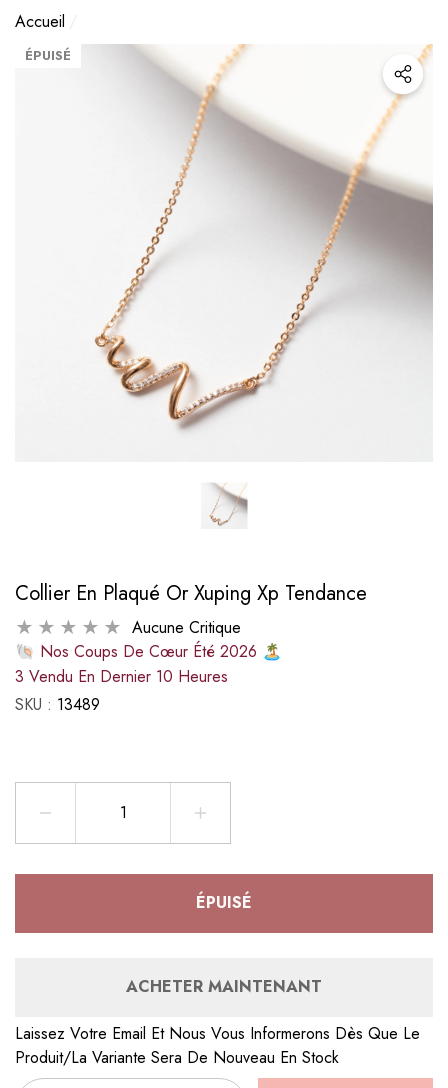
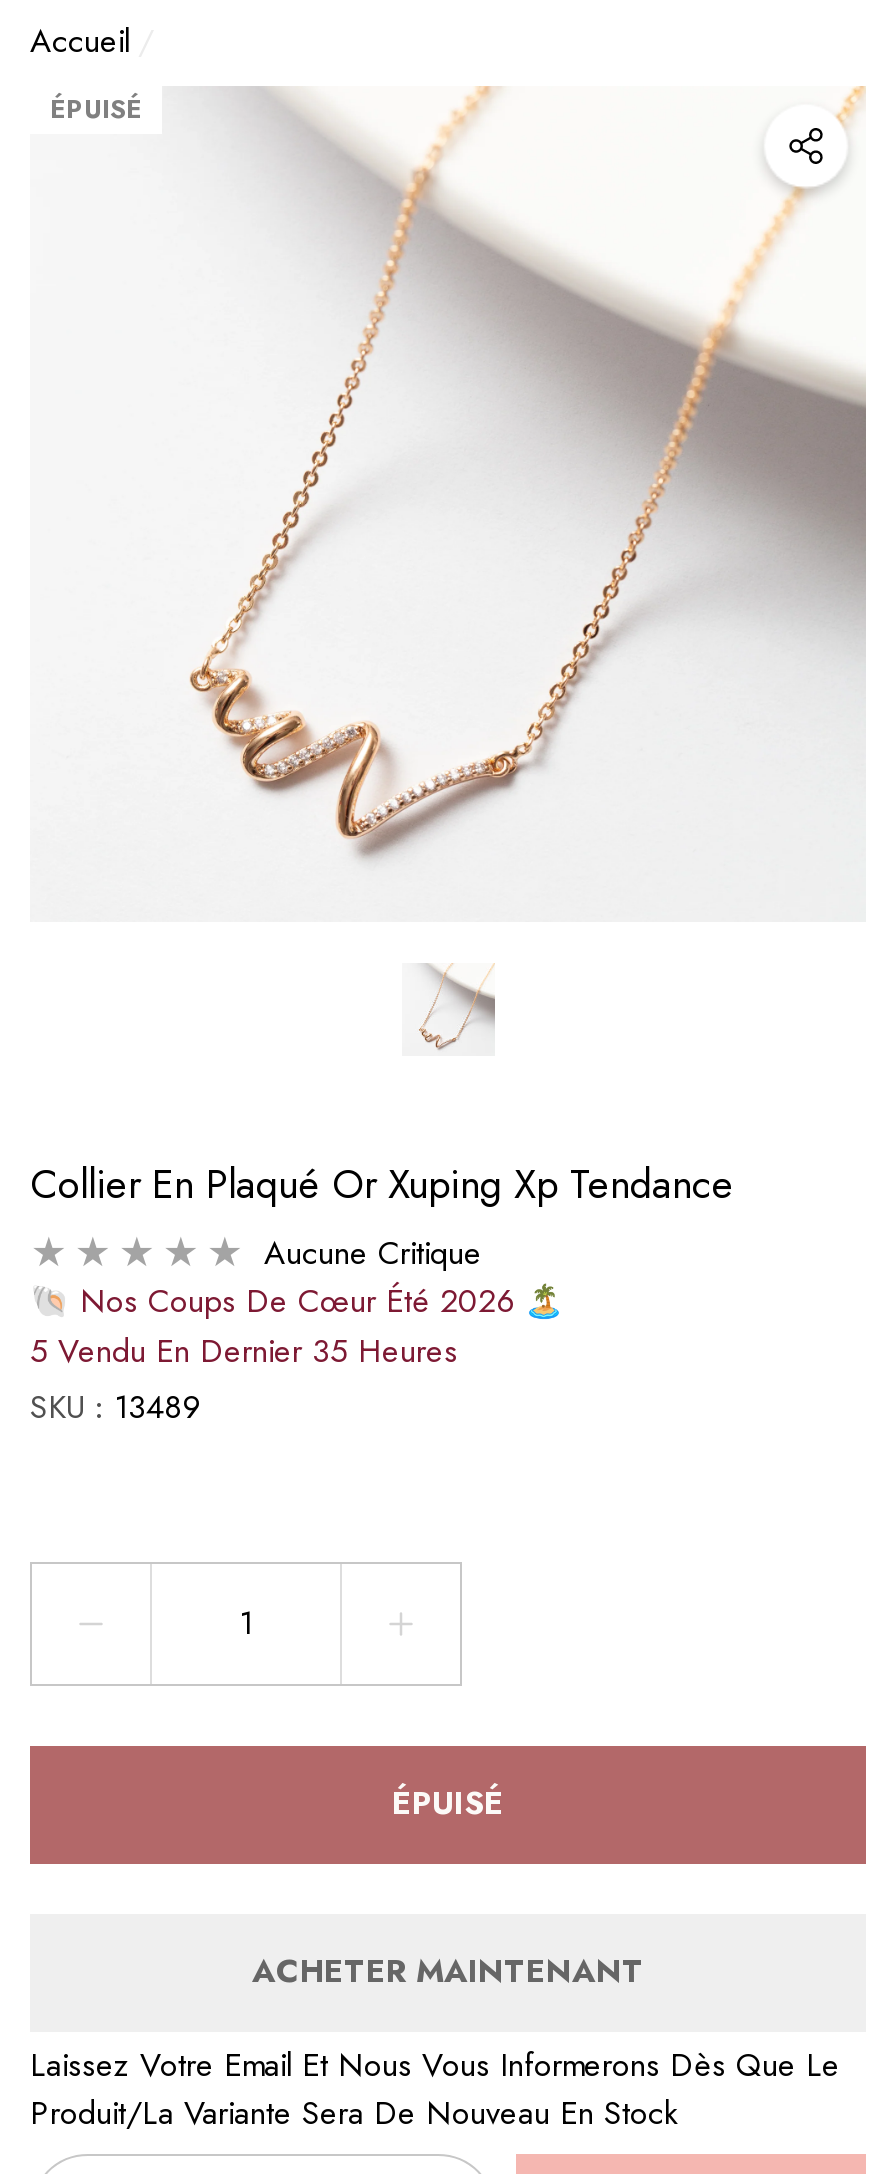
[15,665,228,688] 3 Vendu En Dernier 10 Heures -> [30,1329,458,1375] 5 Vendu En Dernier 35 Heures

